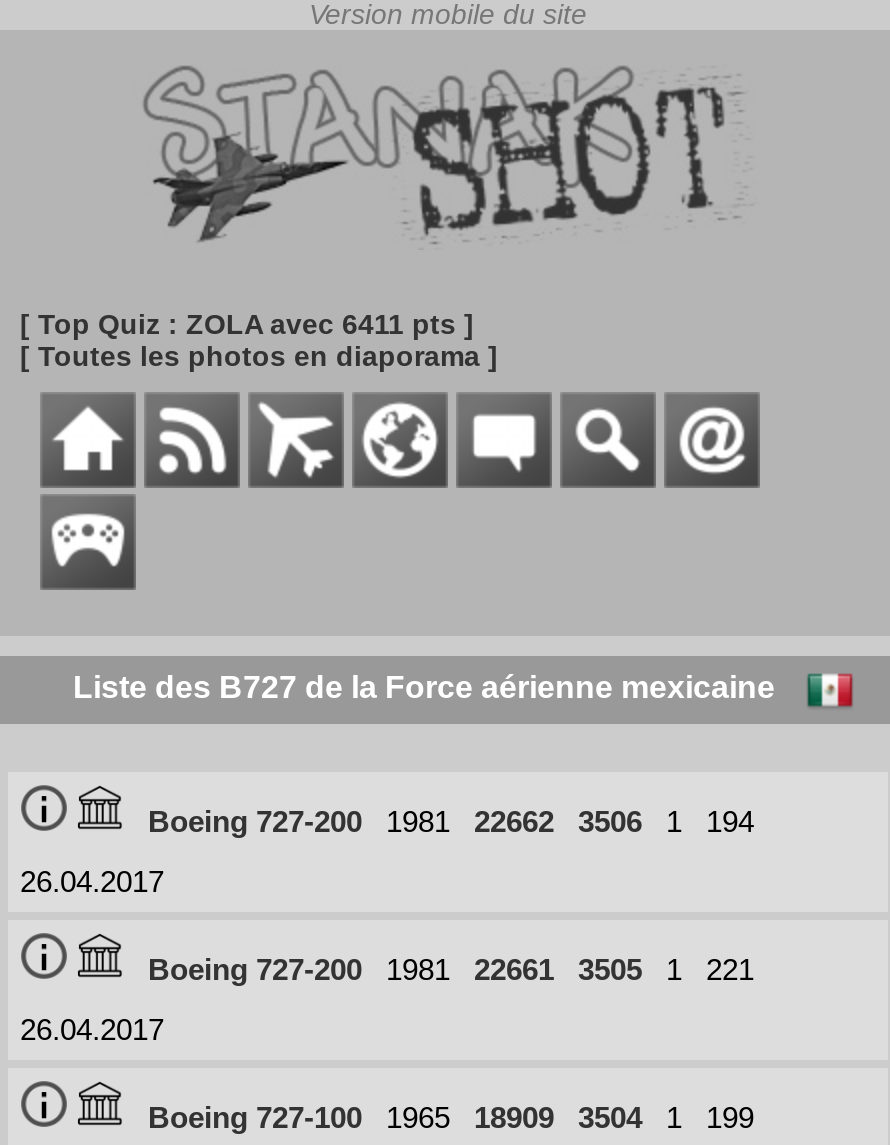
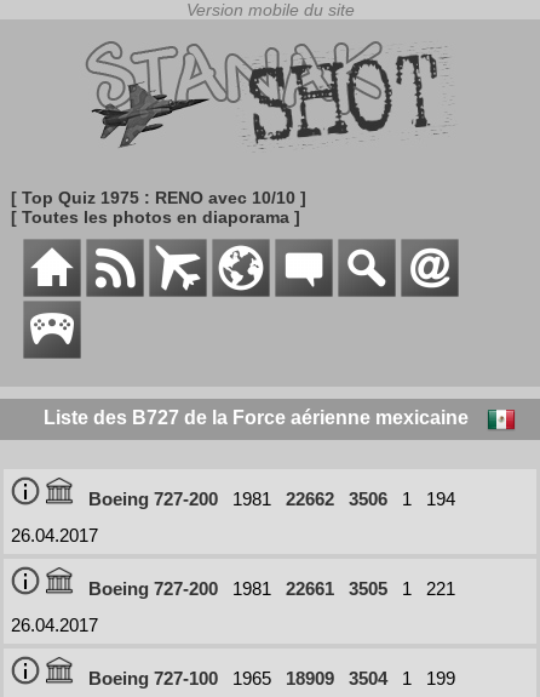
[20,308,474,340] [ Top Quiz : ZOLA avec 6411 pts ] -> [11,188,306,207] [ Top Quiz 1975 : RENO avec 10/10 ]

